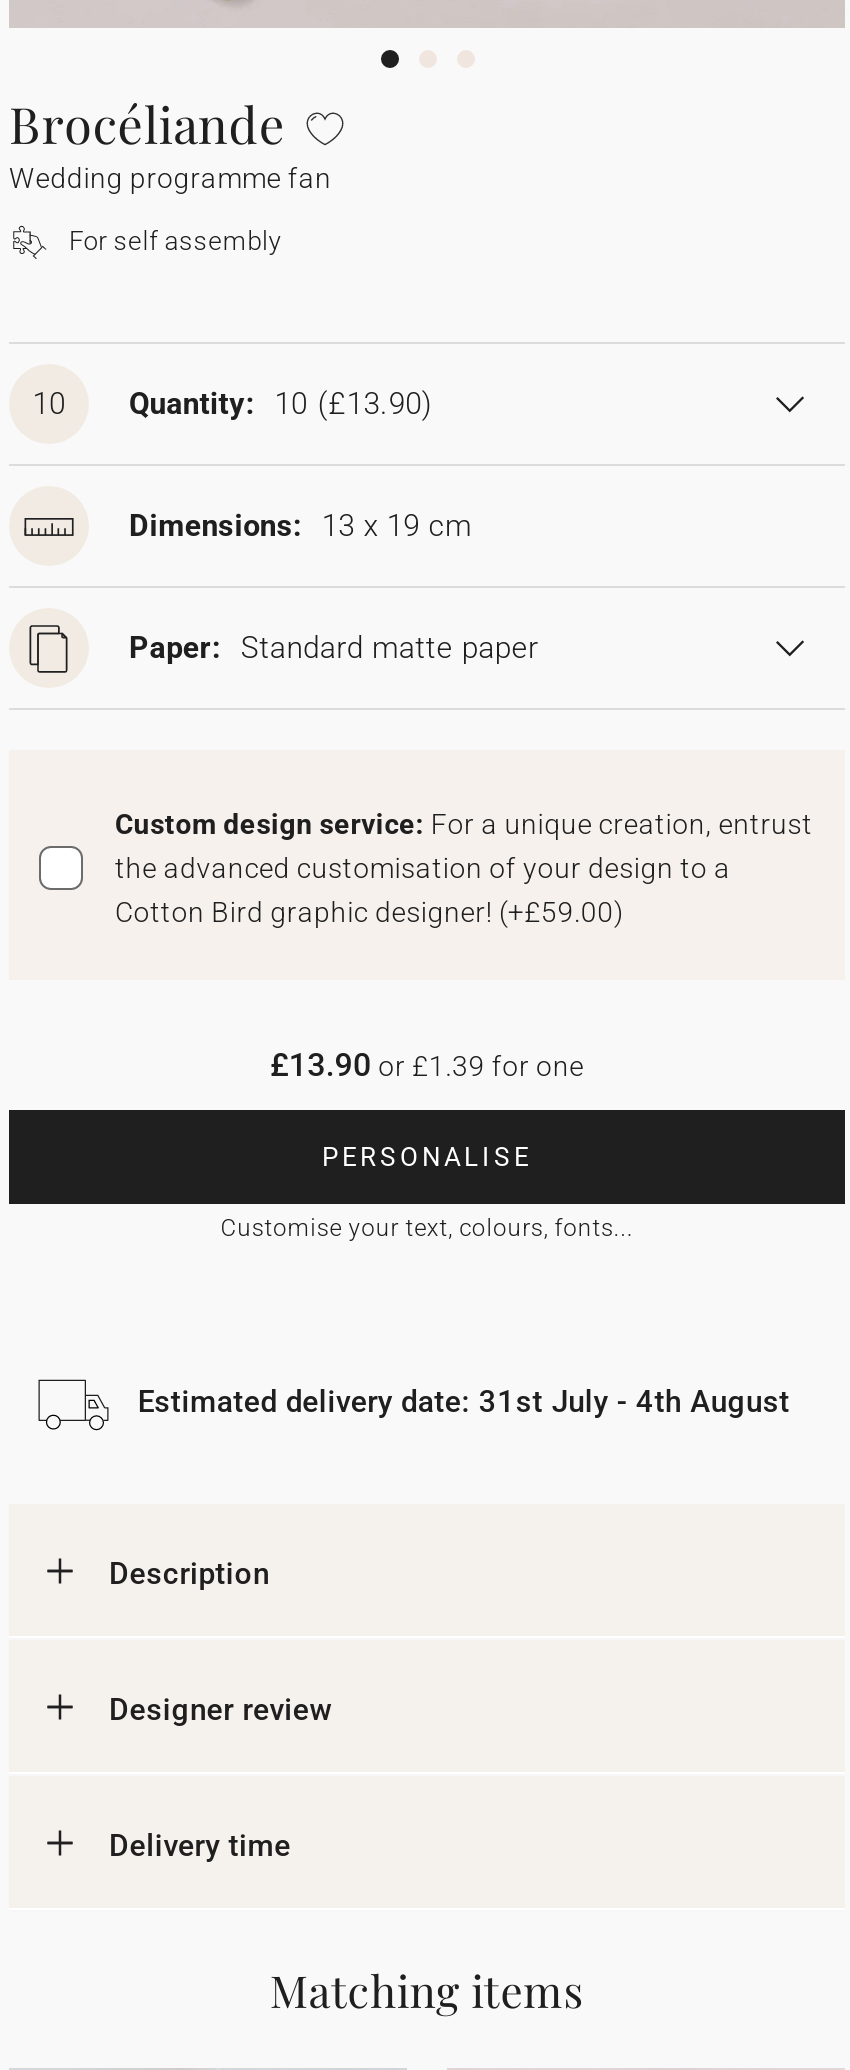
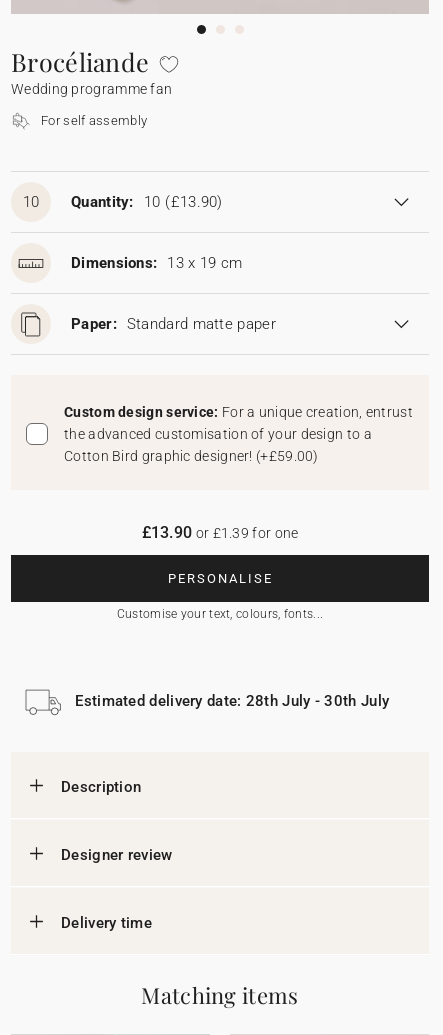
[138,1384,790,1420] Estimated delivery date: 31st July - 4th August -> [75,692,389,710] Estimated delivery date: 28th July - 30th July

